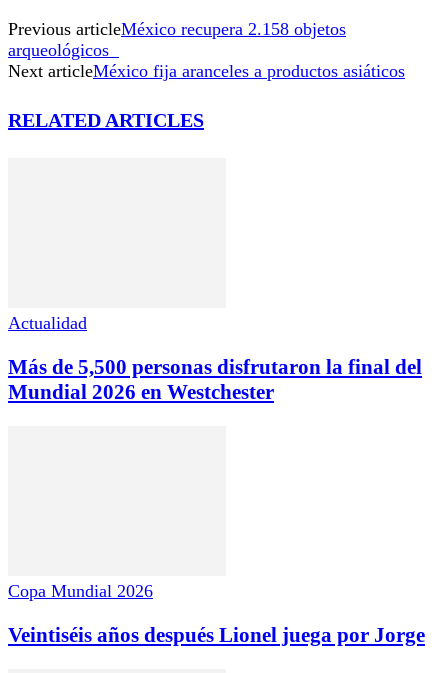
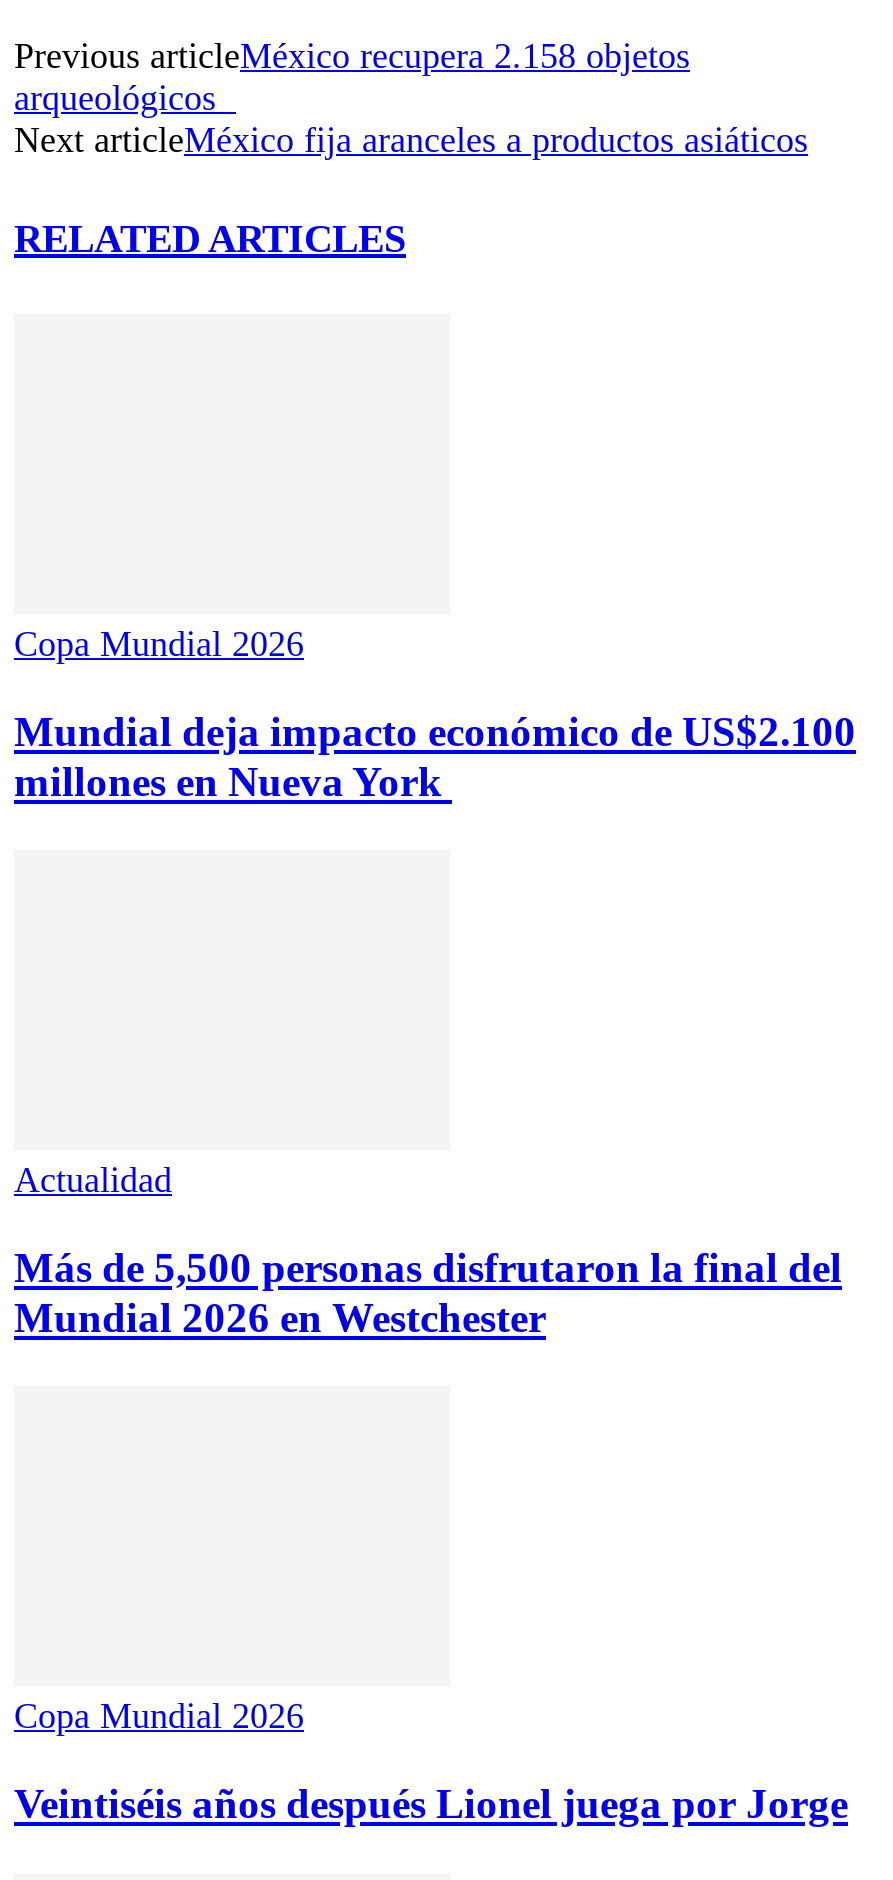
none -> [14,624,856,807] Copa Mundial 2026 | Mundial deja impacto económico de US$2.100 | millones en Nueva York

